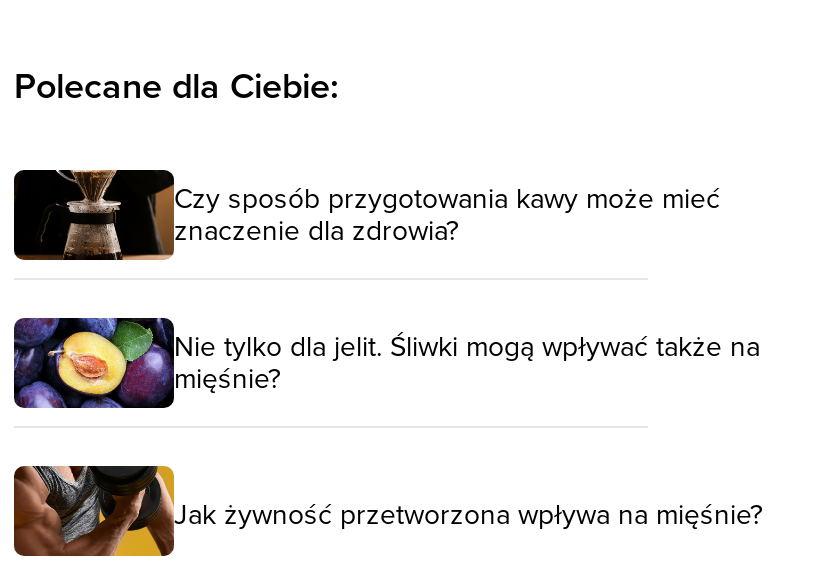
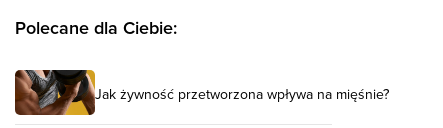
[14,168,760,396] [image] | Czy sposób przygotowania kawy może mieć | znaczenie dla zdrowia? | Nie tylko dla jelit. Śliwki mogą wpływać także na | mięśnie? -> none
[12,316,146,410] [image] -> none

